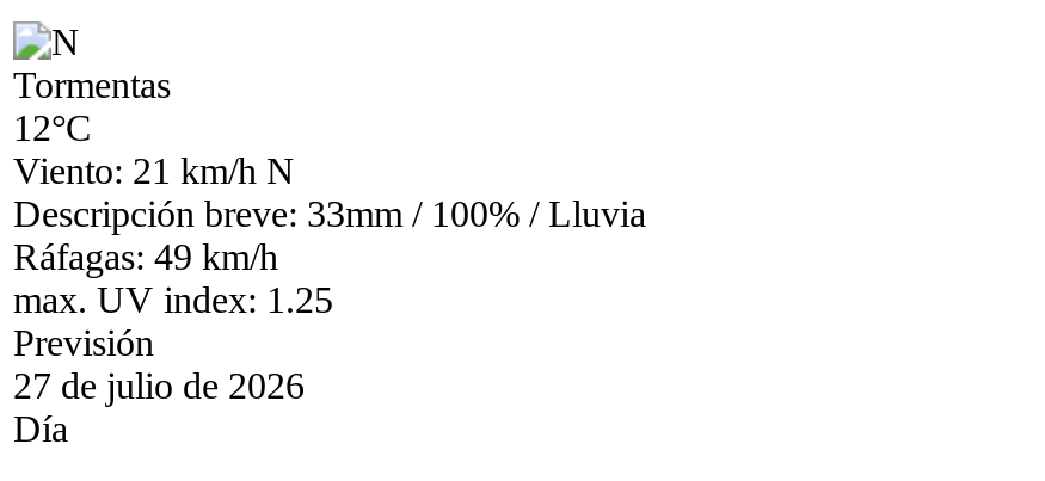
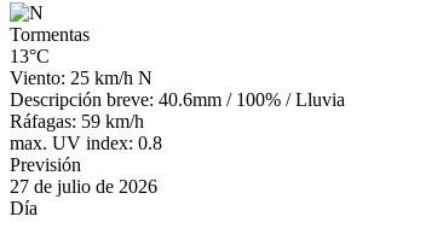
[13,108,646,321] 12°C | Viento: 21 km/h N | Descripción breve: 33mm / 100% / Lluvia | Ráfagas: 49 km/h | max. UV index: 1.25 -> [10,46,345,154] 13°C | Viento: 25 km/h N | Descripción breve: 40.6mm / 100% / Lluvia | Ráfagas: 59 km/h | max. UV index: 0.8

